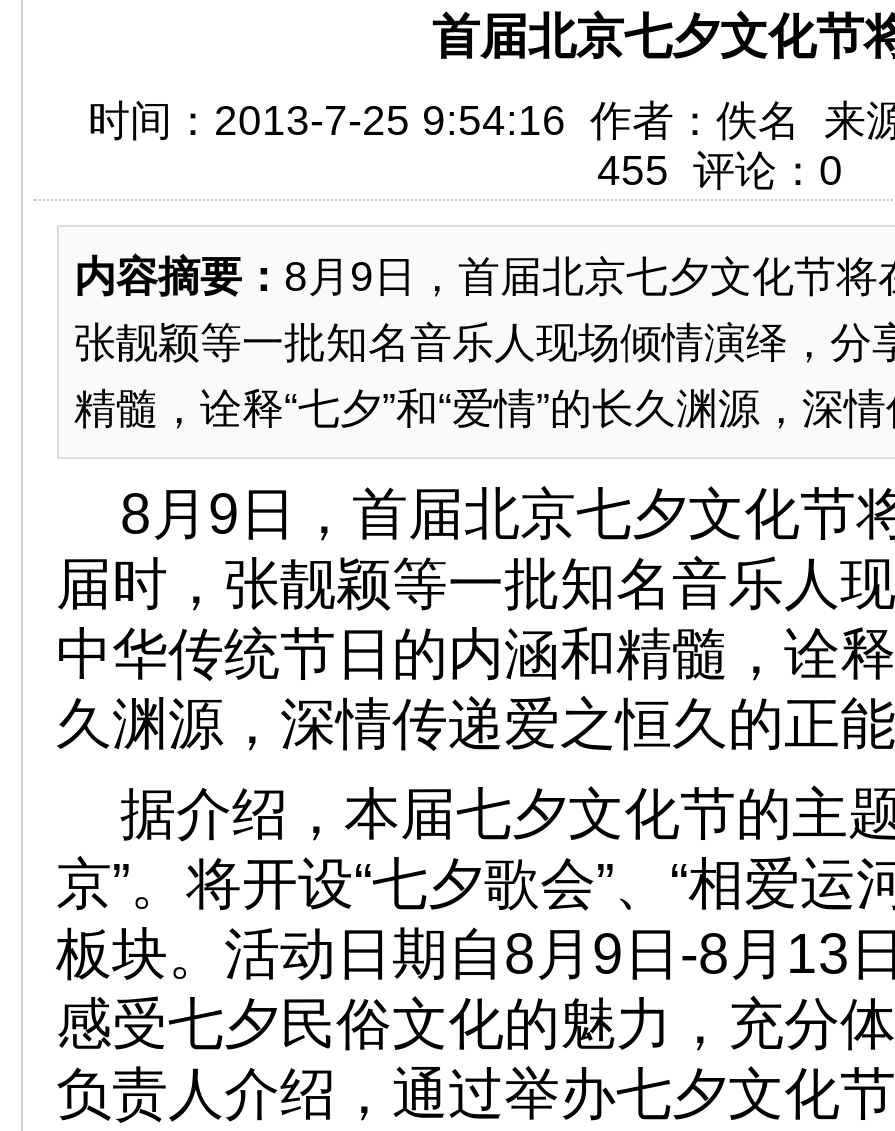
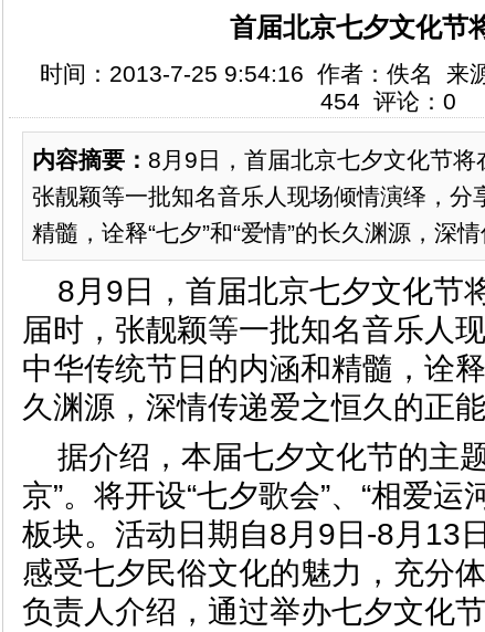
[597,147,843,193] 455评论：0 -> [320,88,456,114] 454评论：0

